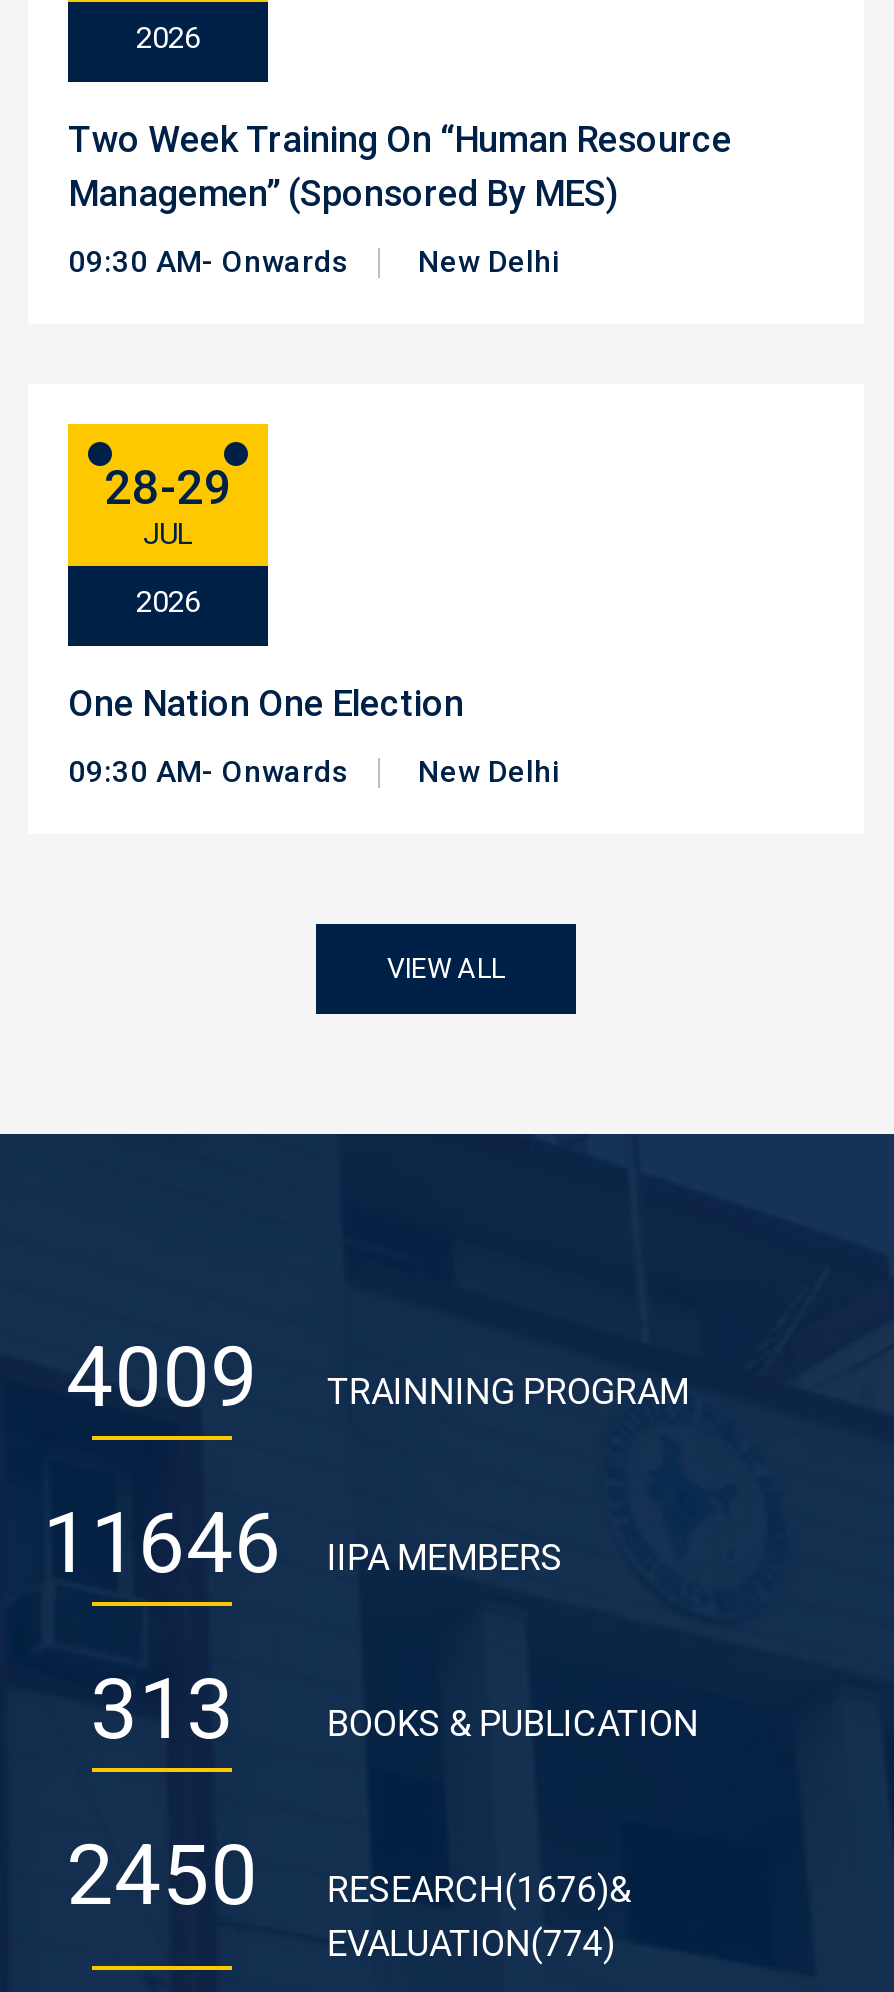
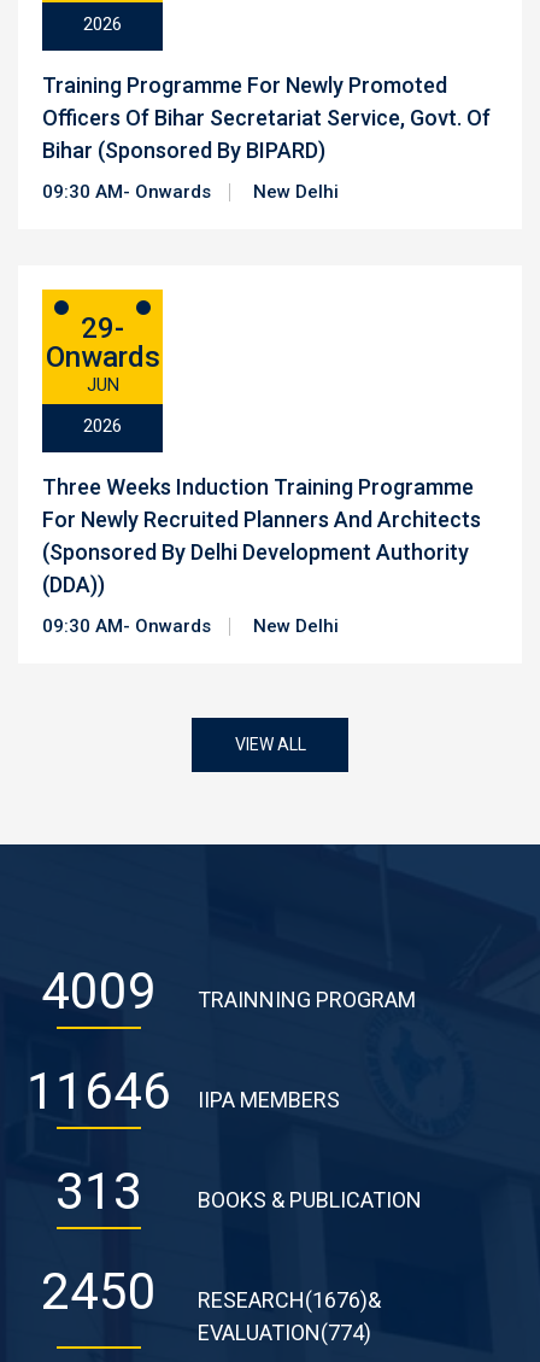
[68,118,732,214] Two Week Training On “Human Resource | Managemen” (Sponsored By MES) -> [42,72,491,163] Training Programme For Newly Promoted | Officers Of Bihar Secretariat Service, Govt. Of | Bihar (Sponsored By BIPARD)
[104,460,232,552] 28-29 | JUL -> [45,311,160,396] 29- | Onwards | JUN
[68,682,464,724] One Nation One Election -> [42,474,481,597] Three Weeks Induction Training Programme | For Newly Recruited Planners And Architects | (Sponsored By Delhi Development Authority | (DDA))

